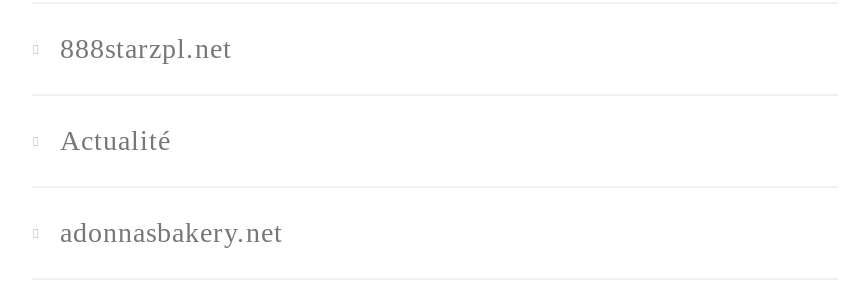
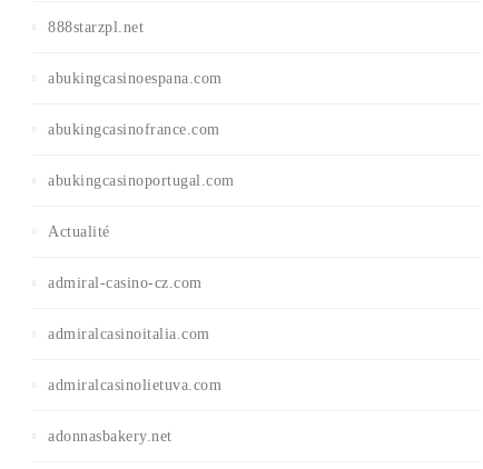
none -> [48,70,234,189] abukingcasinoespana.com | abukingcasinofrance.com | abukingcasinoportugal.com
none -> [48,275,221,394] admiral-casino-cz.com | admiralcasinoitalia.com | admiralcasinolietuva.com

